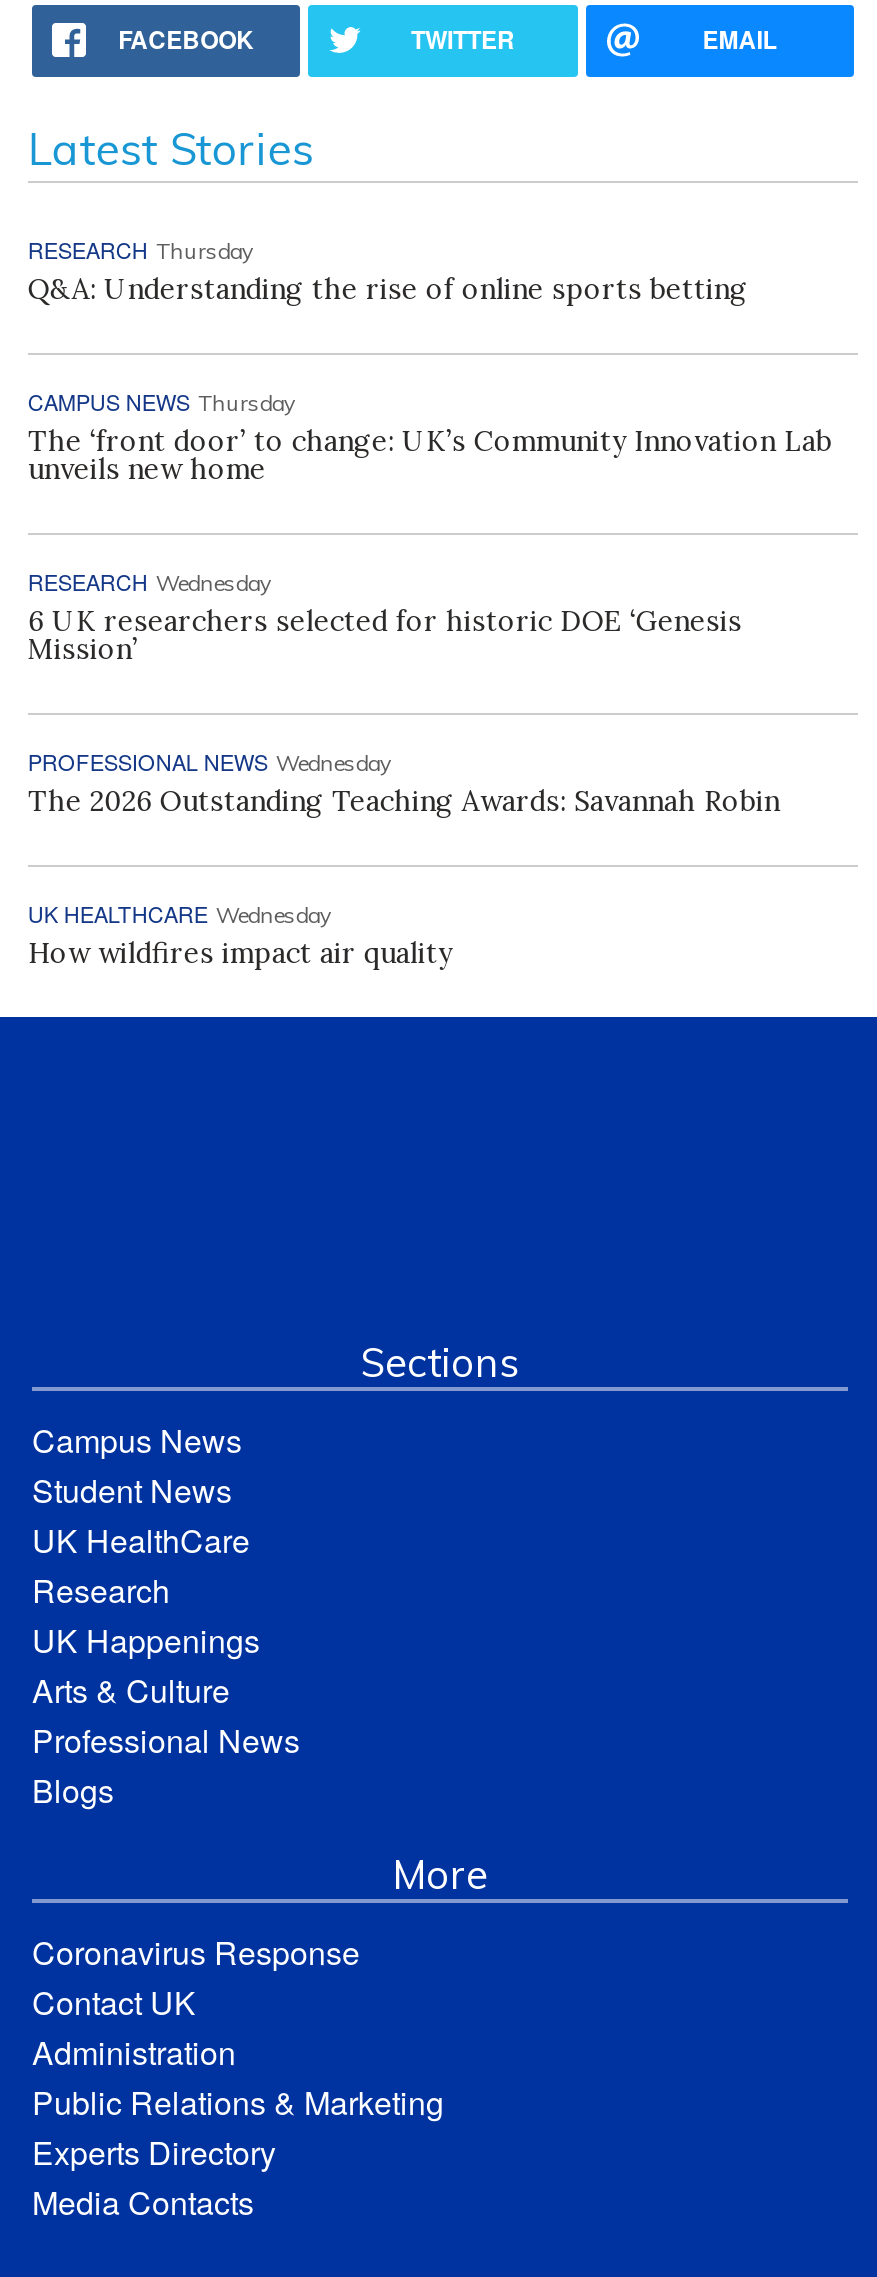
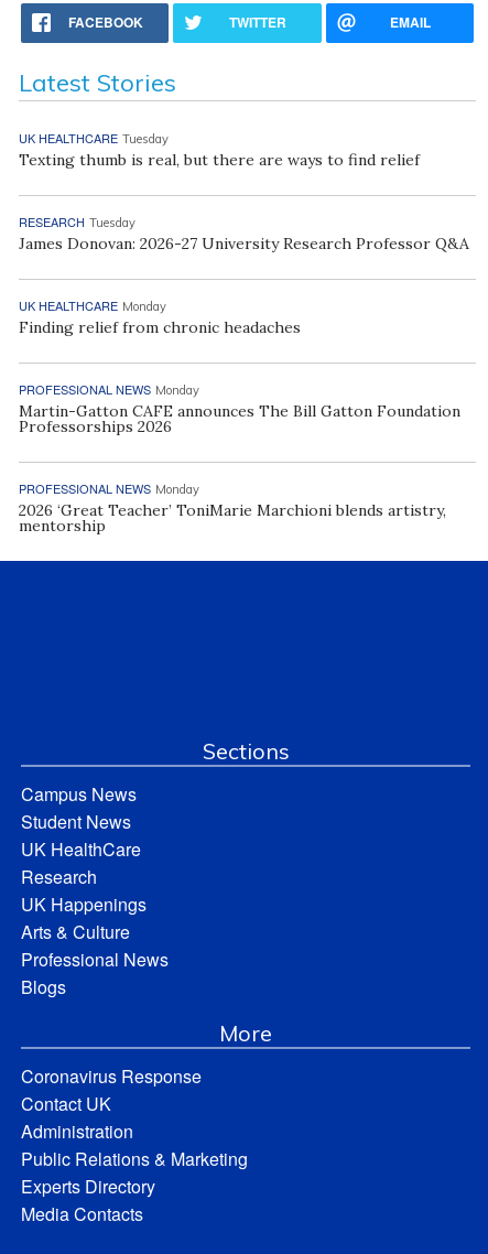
[28,232,748,306] RESEARCH Thursday | Q&A: Understanding the rise of online sports betting -> [19,129,420,169] UK HEALTHCARE Tuesday | Texting thumb is real, but there are ways to find relief
[28,384,832,486] CAMPUS NEWS Thursday | The ‘front door’ to change: UK’s Community Innovation Lab | unveils new home -> [19,212,469,253] RESEARCH Tuesday | James Donovan: 2026-27 University Research Professor Q&A
[28,564,742,666] RESEARCH Wednesday | 6 UK researchers selected for historic DOE ‘Genesis | Mission’ -> [19,296,301,337] UK HEALTHCARE Monday | Finding relief from chronic headaches
[28,744,780,818] PROFESSIONAL NEWS Wednesday | The 2026 Outstanding Teaching Awards: Savannah Robin -> [19,380,460,436] PROFESSIONAL NEWS Monday | Martin-Gatton CAFE announces The Bill Gatton Foundation | Professorships 2026
[28,896,452,970] UK HEALTHCARE Wednesday | How wildfires impact air quality -> [19,479,446,535] PROFESSIONAL NEWS Monday | 2026 ‘Great Teacher’ ToniMarie Marchioni blends artistry, | mentorship

